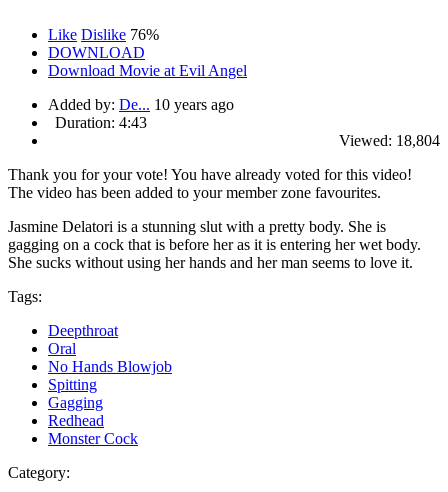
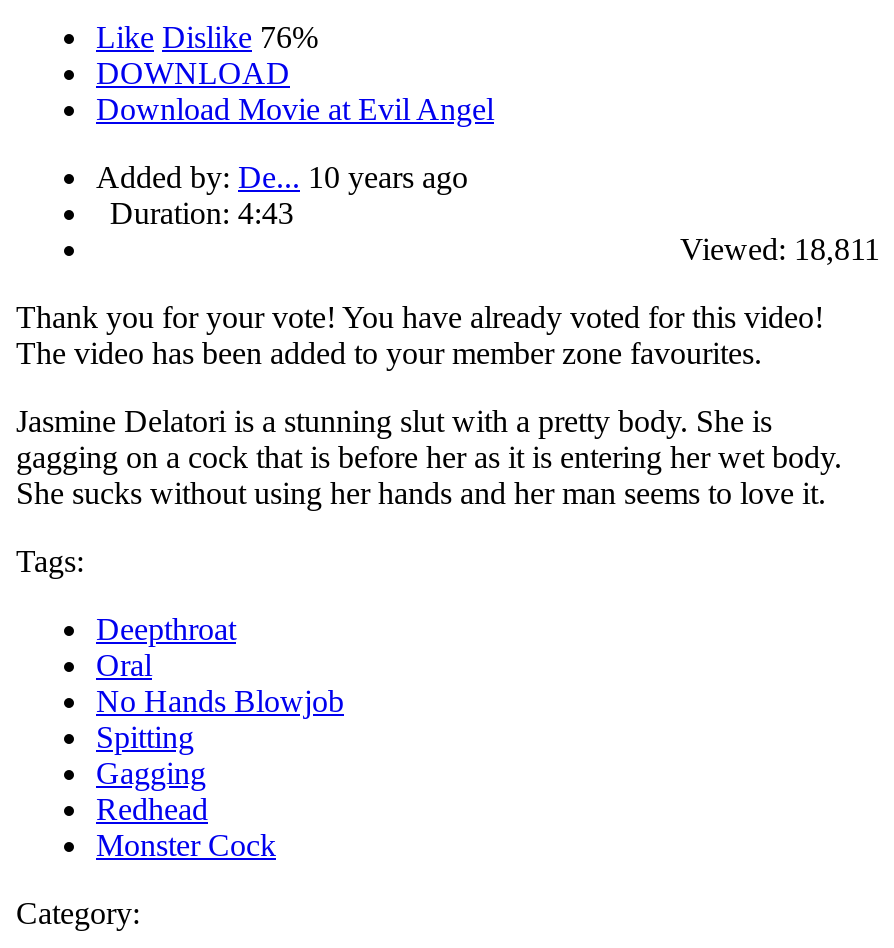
[339,132,440,149] Viewed: 18,804 -> [680,231,880,265] Viewed: 18,811

